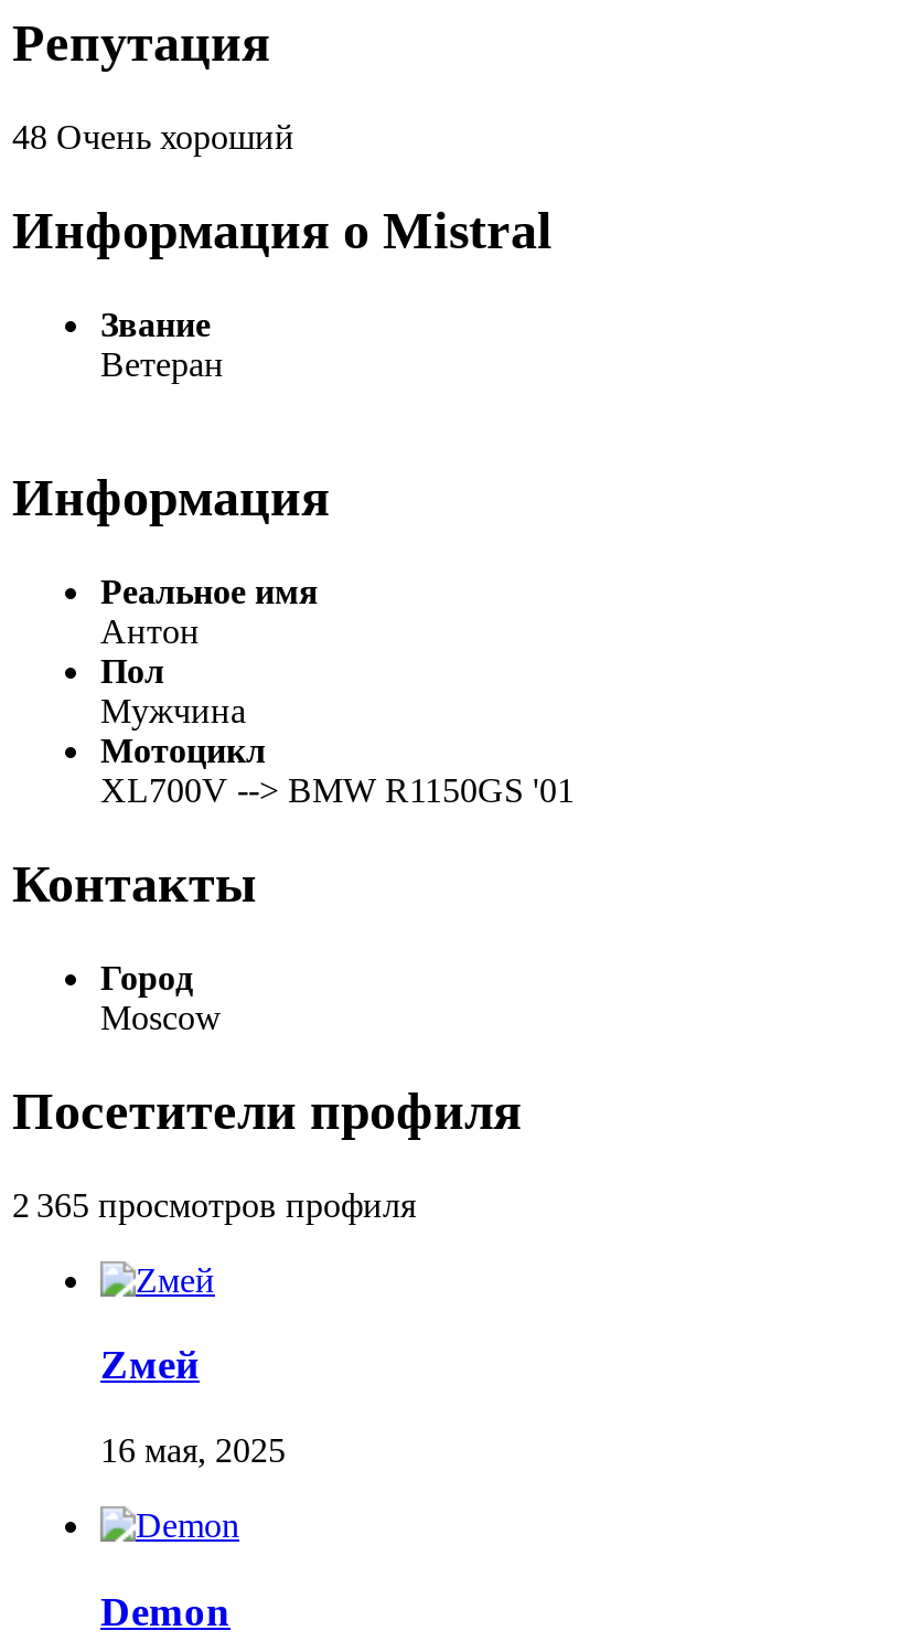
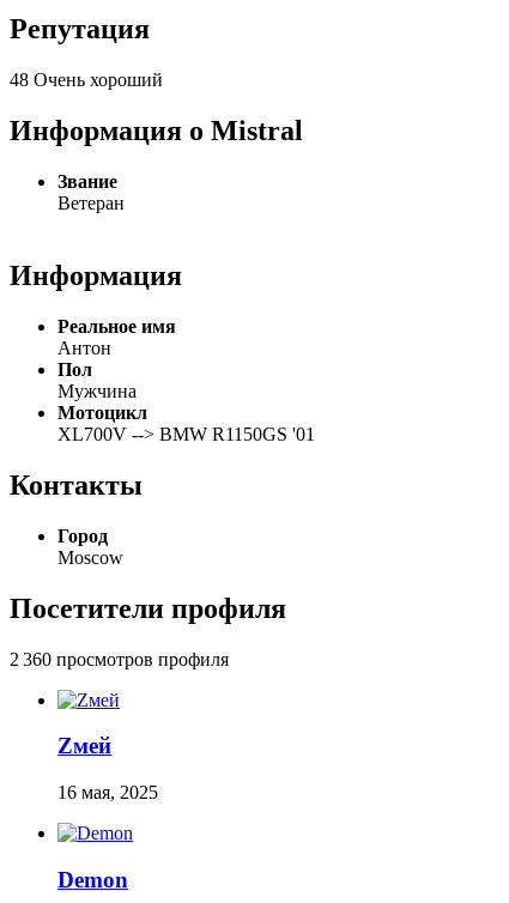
[12,1185,416,1223] 2 365 просмотров профиля -> [10,649,229,669] 2 360 просмотров профиля

